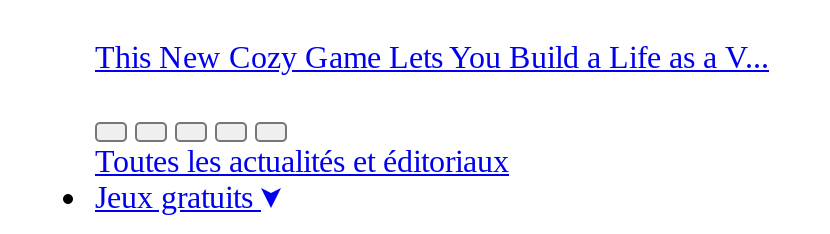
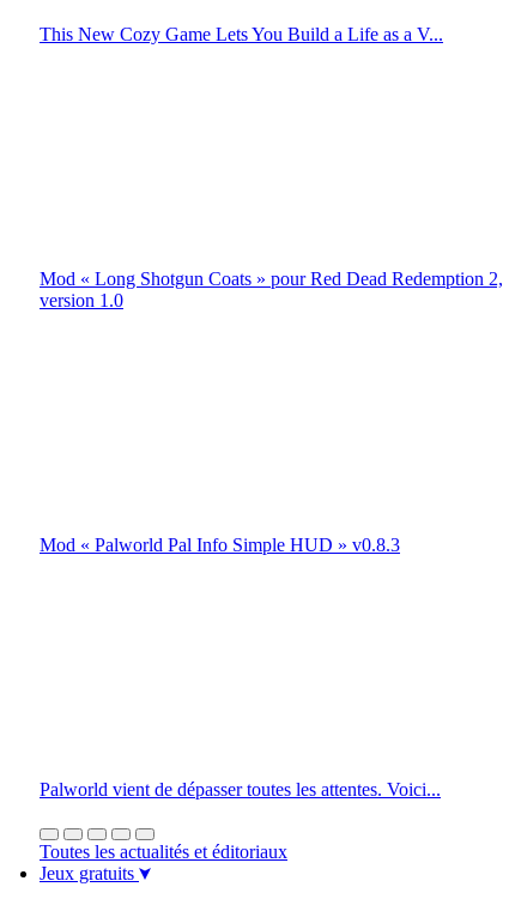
none -> [40,269,503,310] Mod « Long Shotgun Coats » pour Red Dead Redemption 2, | version 1.0
none -> [40,535,400,555] Mod « Palworld Pal Info Simple HUD » v0.8.3
none -> [40,779,441,800] Palworld vient de dépasser toutes les attentes. Voici...

